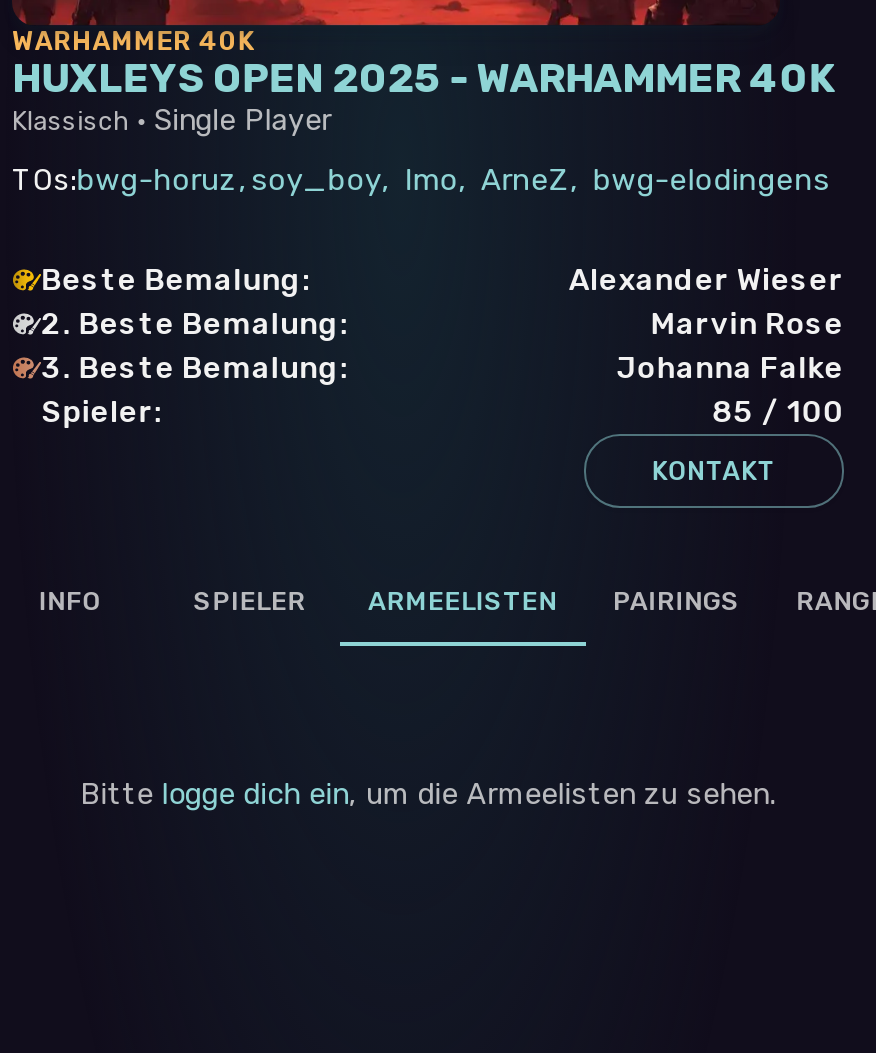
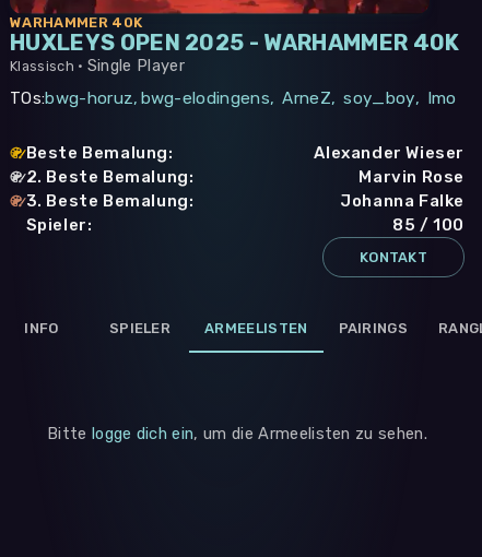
[12,161,830,198] TOs:bwg-horuz, soy_boy, Imo, ArneZ, bwg-elodingens -> [10,88,457,108] TOs:bwg-horuz, bwg-elodingens, ArneZ, soy_boy, Imo

